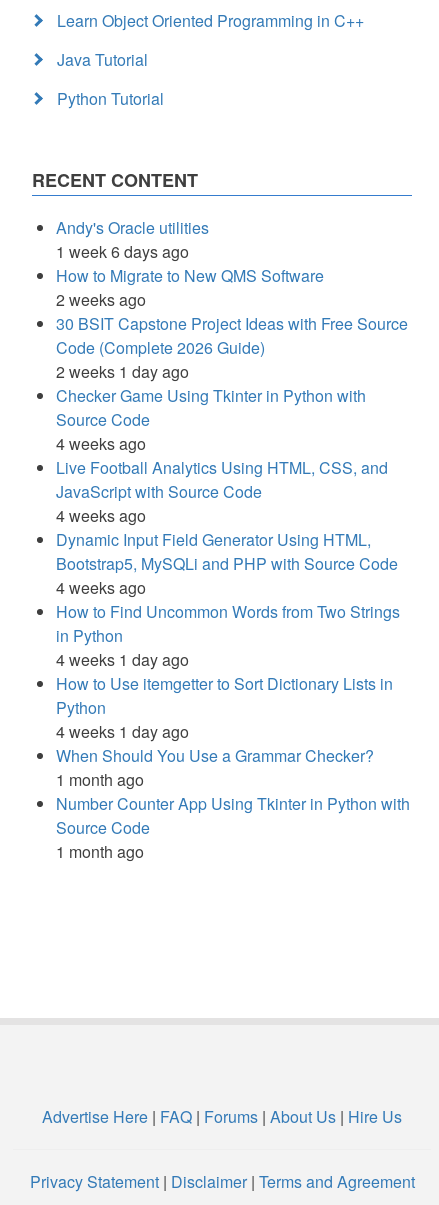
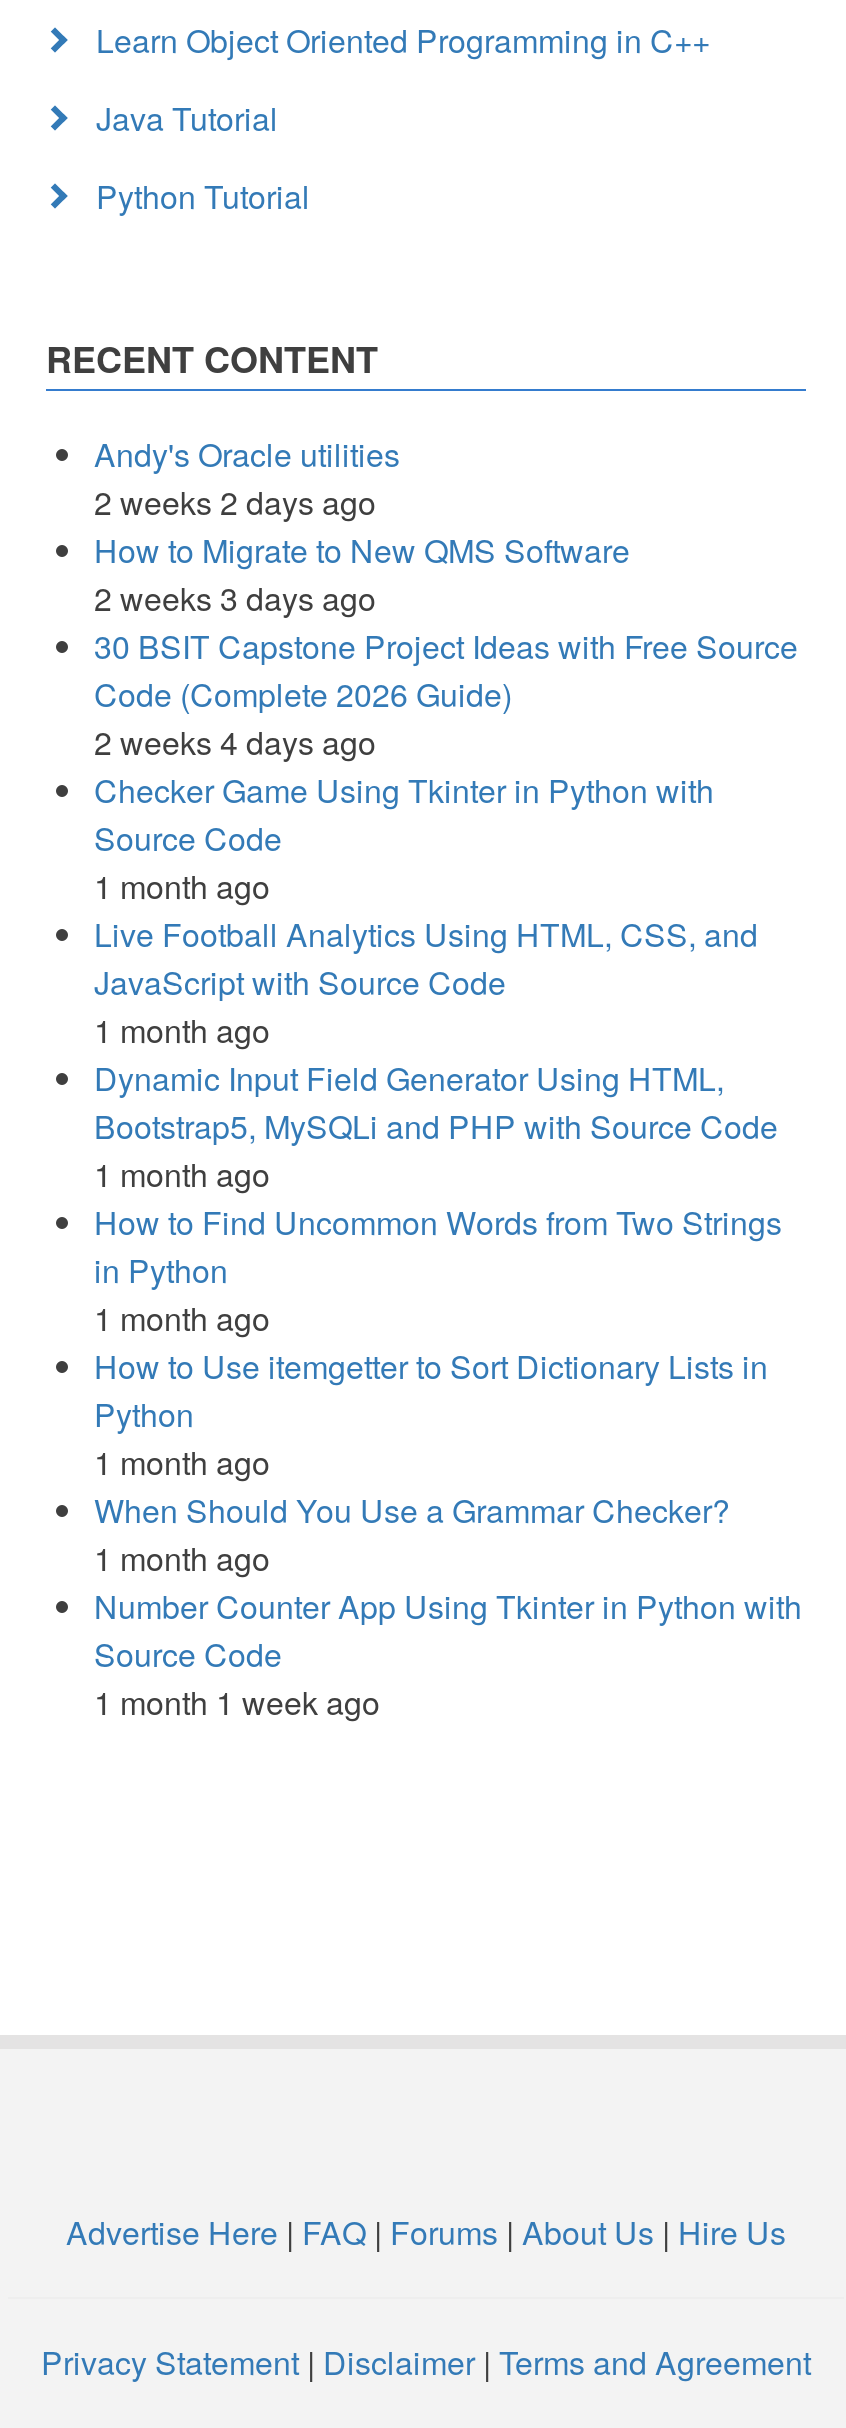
[56,240,189,263] 1 week 6 days ago -> [94,479,376,525] 2 weeks 2 days ago
[56,288,146,311] 2 weeks ago -> [94,575,376,621] 2 weeks 3 days ago
[56,360,189,383] 2 weeks 1 day ago -> [94,719,376,765] 2 weeks 4 days ago
[56,432,146,455] 4 weeks ago -> [94,863,270,909] 1 month ago
[56,504,146,527] 4 weeks ago -> [94,1007,270,1053] 1 month ago
[56,576,146,599] 4 weeks ago -> [94,1151,270,1197] 1 month ago
[56,648,189,671] 4 weeks 1 day ago -> [94,1295,270,1341] 1 month ago
[56,720,189,743] 4 weeks 1 day ago -> [94,1439,270,1485] 1 month ago
[56,840,144,863] 1 month ago -> [94,1679,380,1725] 1 month 1 week ago

